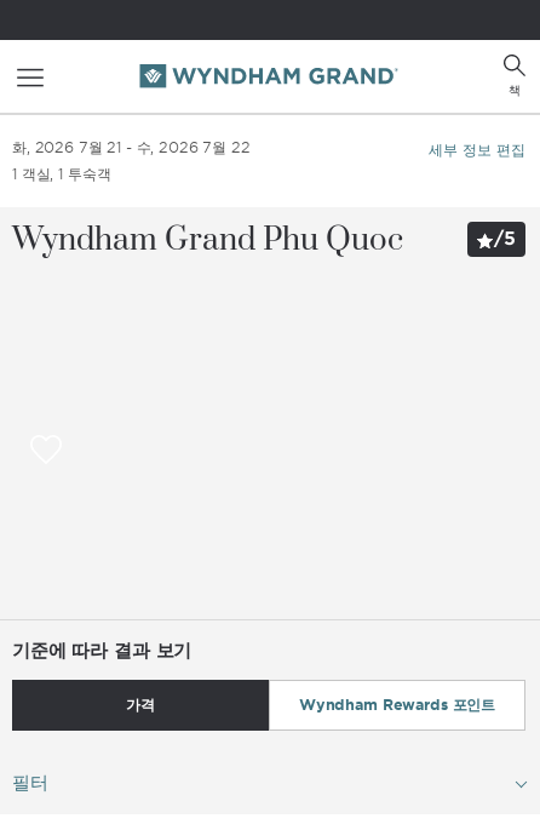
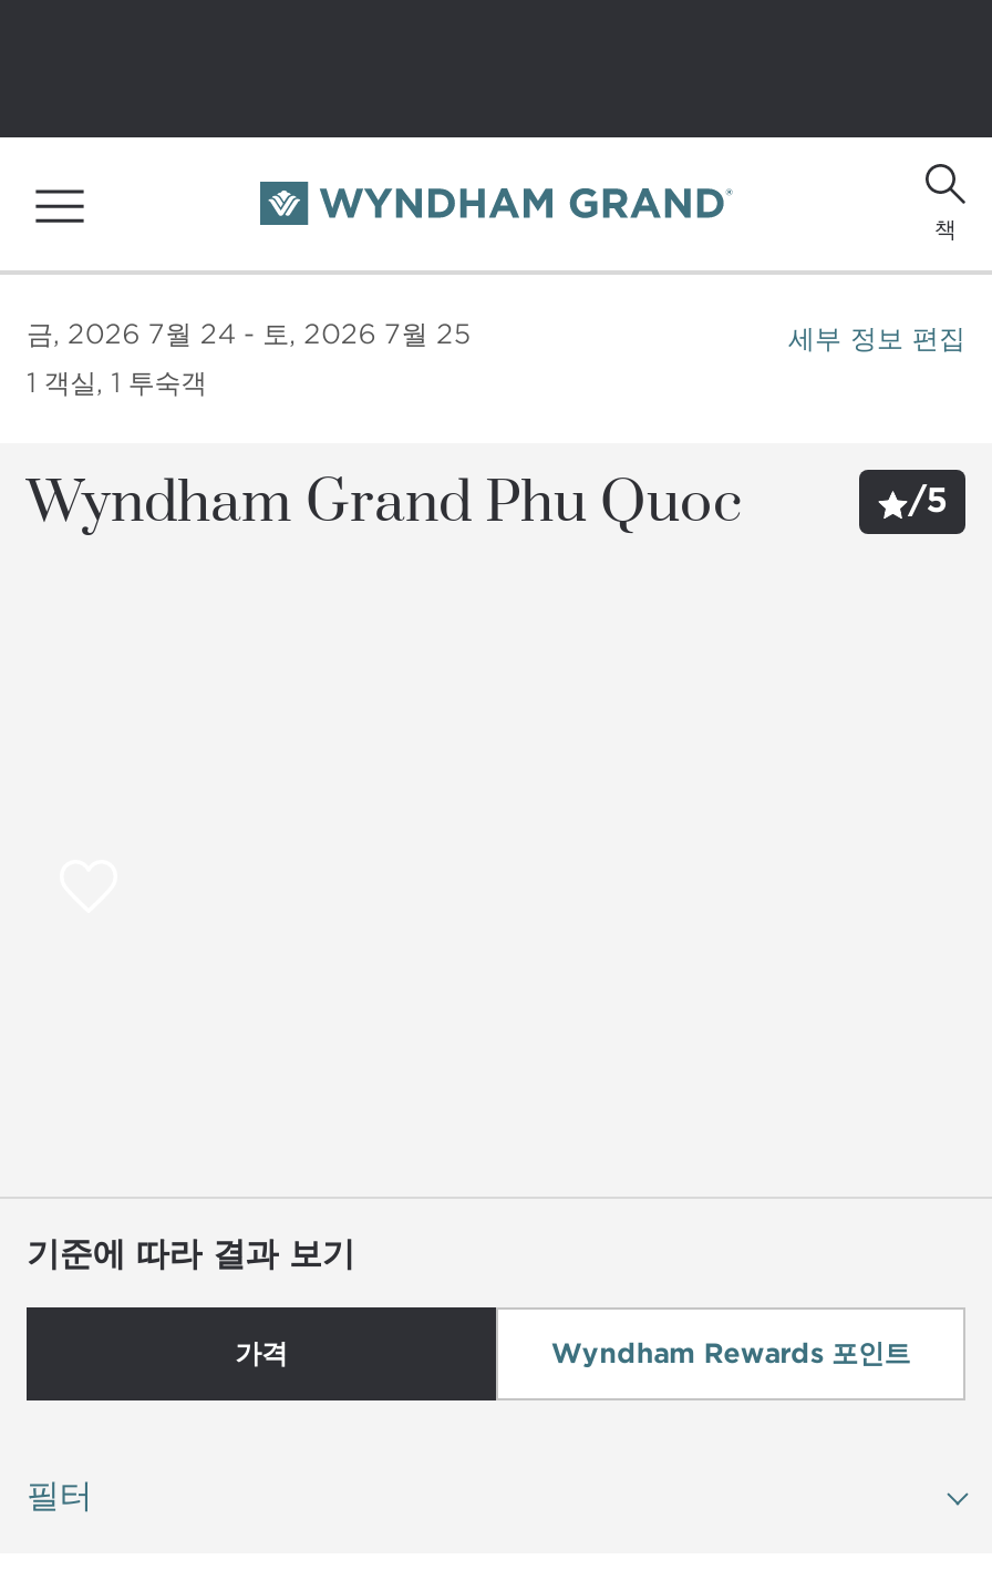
[12,138,121,156] 화, 2026 7월 21 -> [27,317,235,350] 금, 2026 7월 24
[136,138,250,156] 수, 2026 7월 22 -> [263,317,471,350] 토, 2026 7월 25

